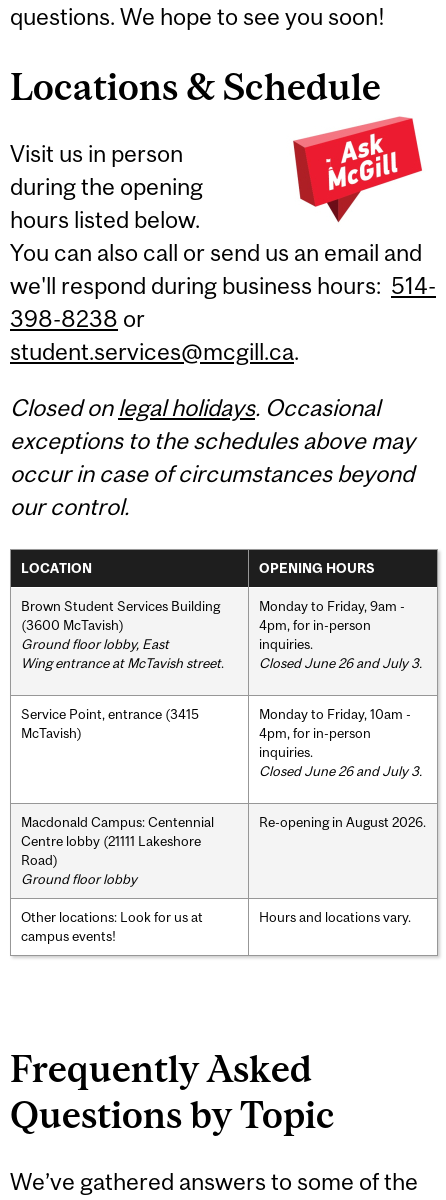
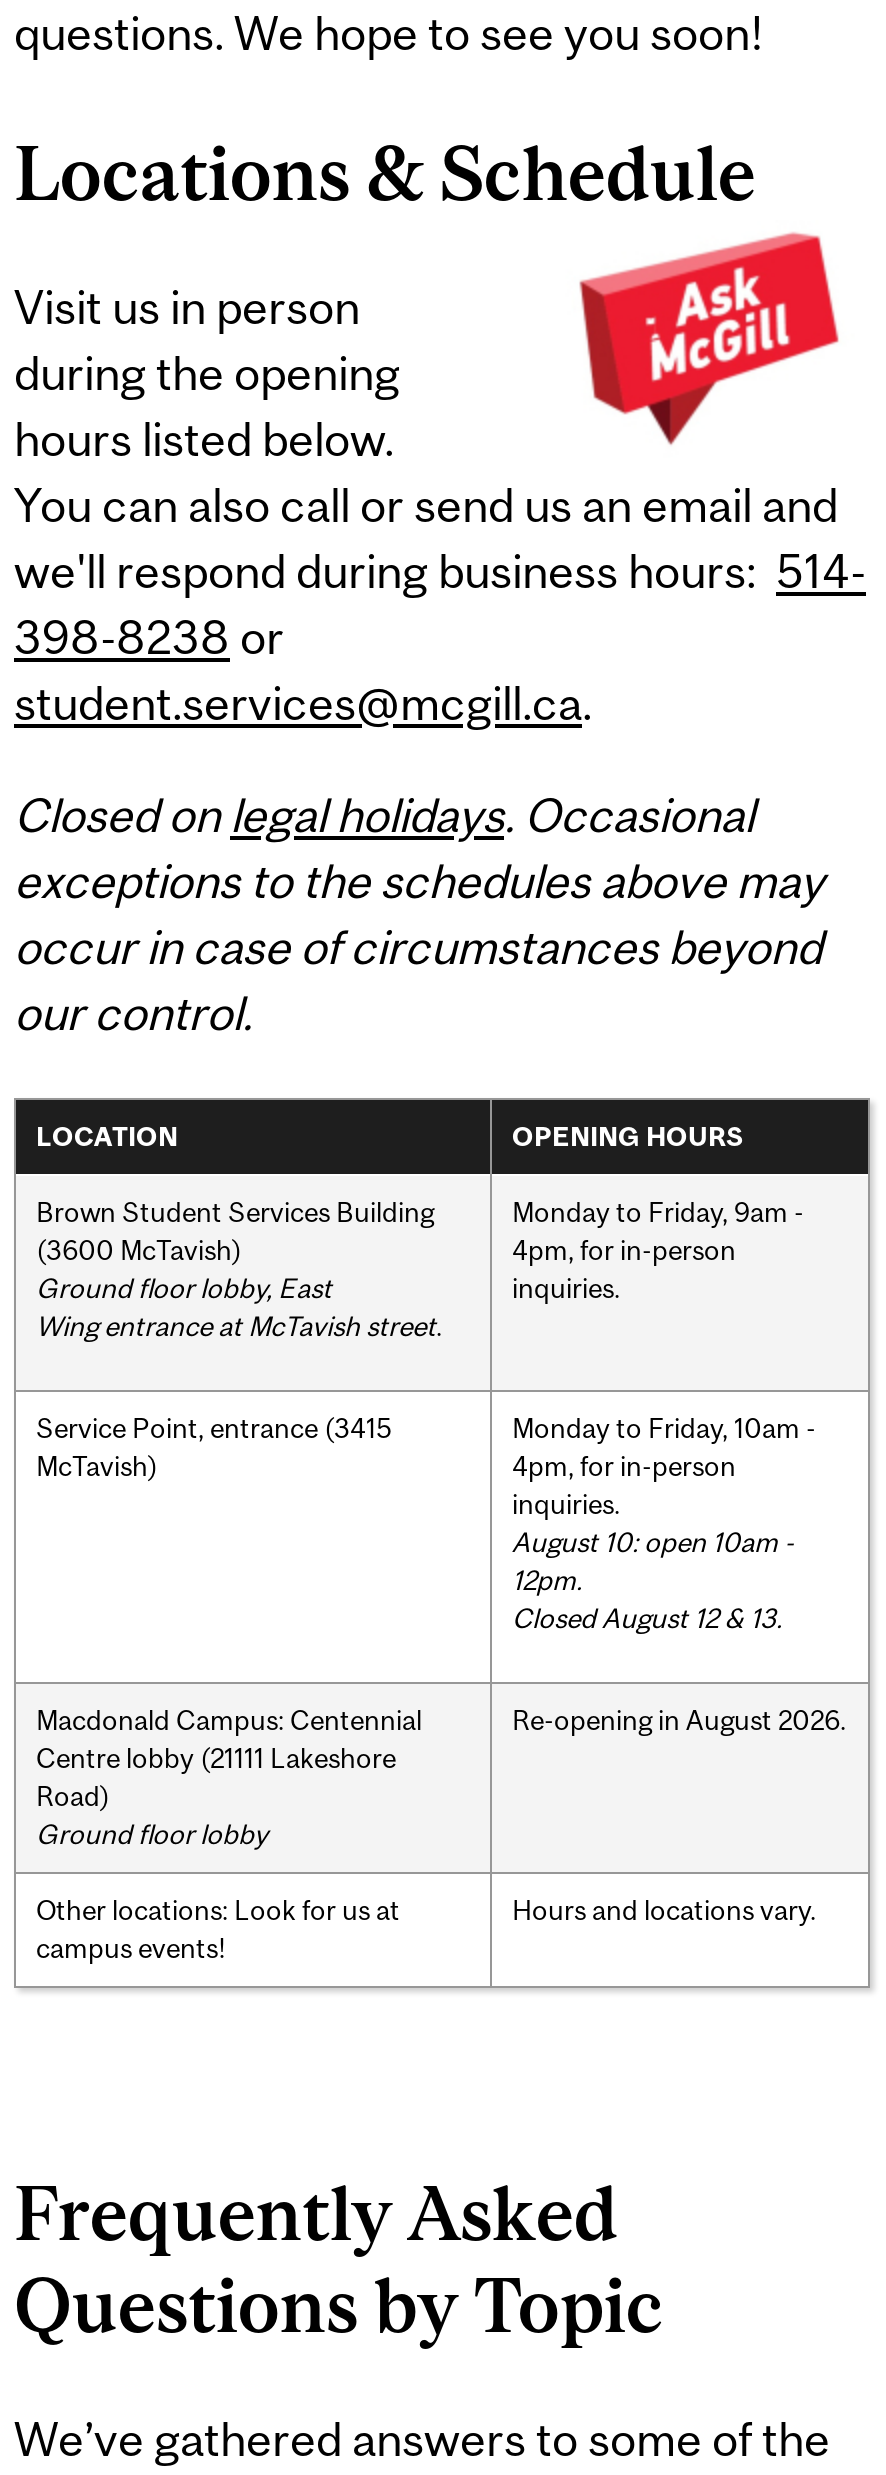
[259,655,422,671] Closed June 26 and July 3. -> none
[259,763,422,779] Closed June 26 and July 3. -> [512,1525,794,1633] August 10: open 10am - | 12pm. | Closed August 12 & 13.

